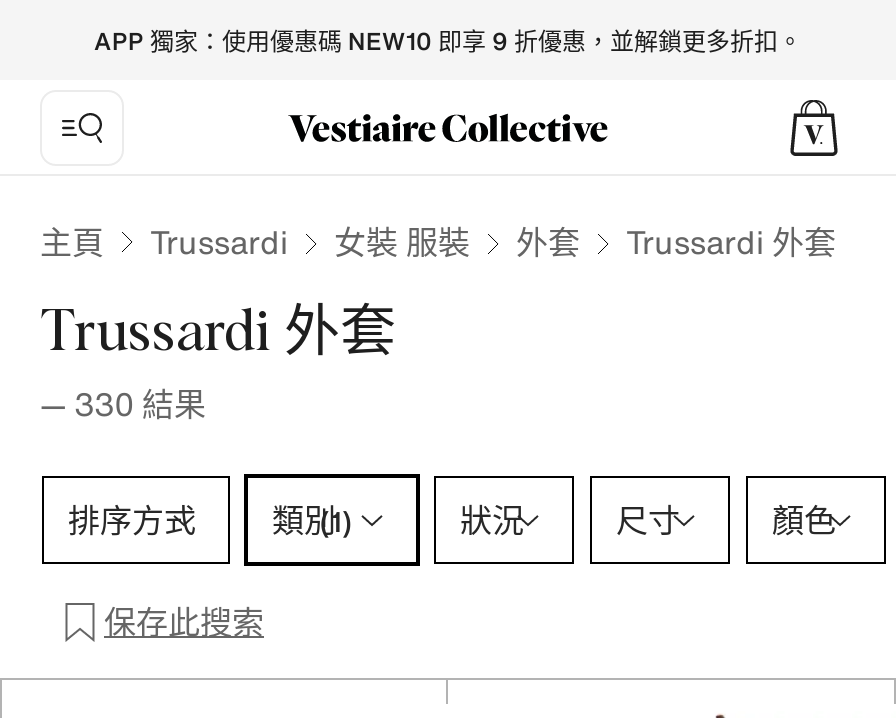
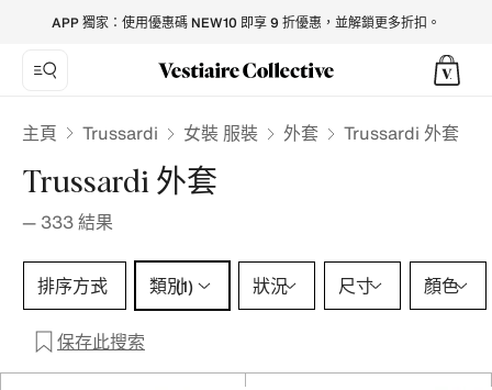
[40,380,206,428] — 330 結果 -> [22,209,113,235] — 333 結果

